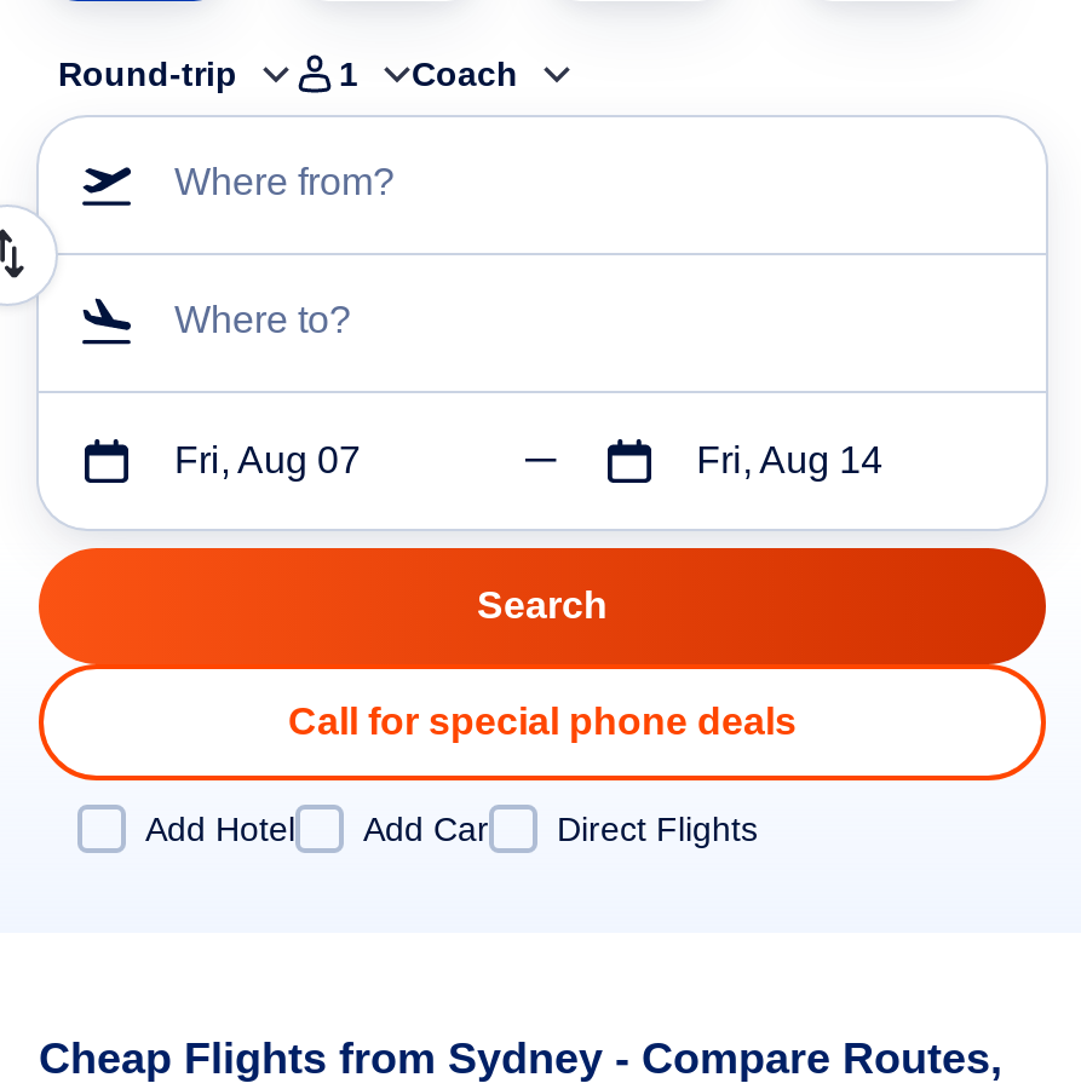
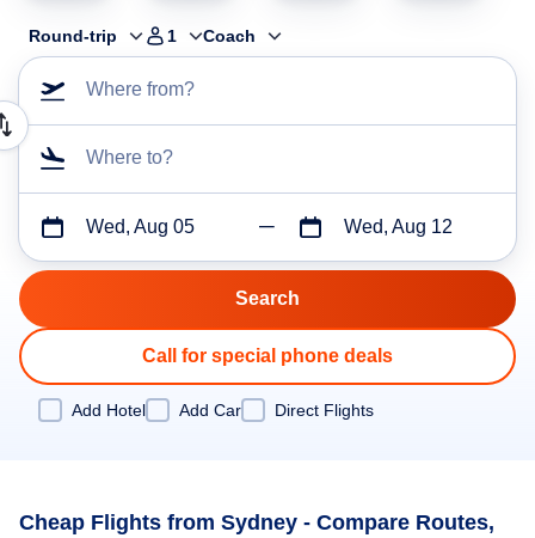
[174,439,361,480] Fri, Aug 07 -> [86,217,195,237] Wed, Aug 05
[697,439,883,480] Fri, Aug 14 -> [344,217,452,237] Wed, Aug 12

